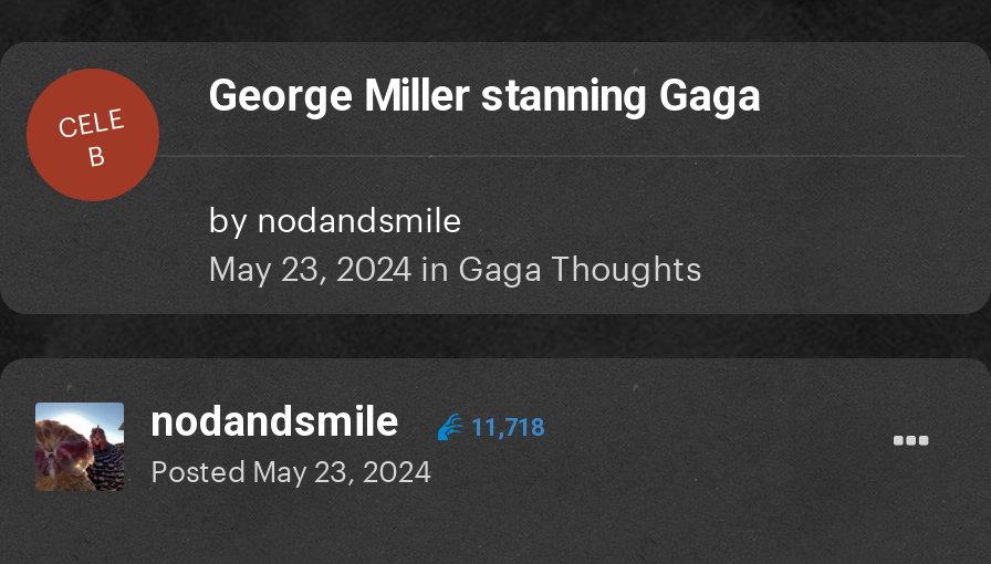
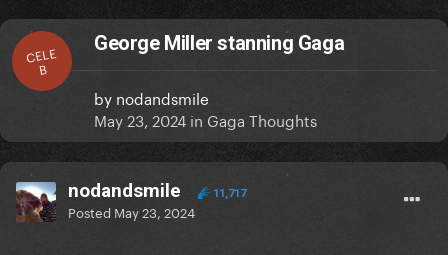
[465,414,544,443] 11,718 -> [210,187,246,200] 11,717

